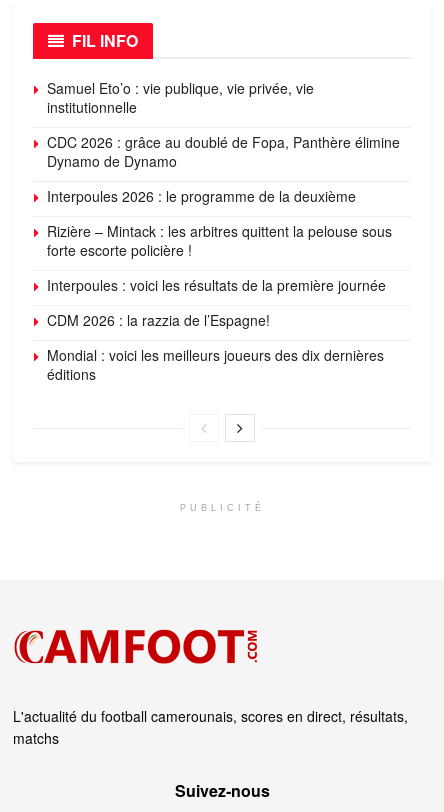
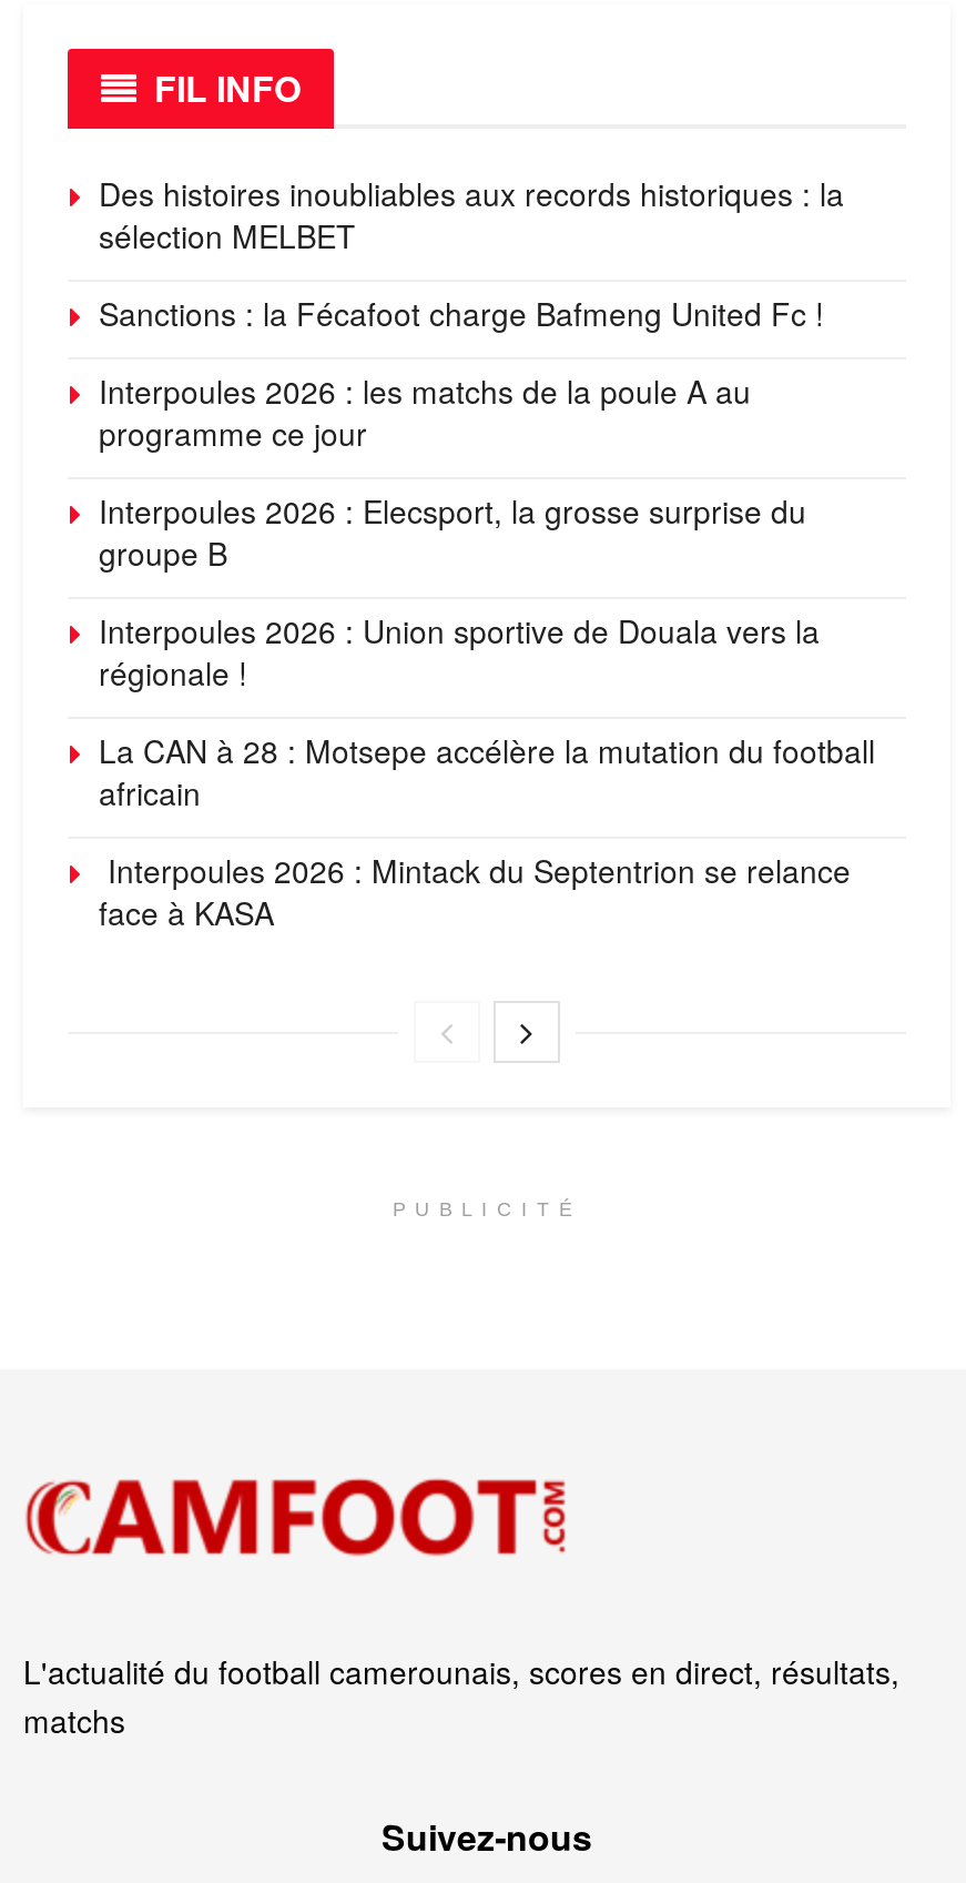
[47,78,314,117] Samuel Eto’o : vie publique, vie privée, vie | institutionnelle -> [99,171,844,257] Des histoires inoubliables aux records historiques : la | sélection MELBET
[47,132,400,171] CDC 2026 : grâce au doublé de Fopa, Panthère élimine | Dynamo de Dynamo -> [99,291,824,335] Sanctions : la Fécafoot charge Bafmeng United Fc !
[47,186,356,206] Interpoules 2026 : le programme de la deuxième -> [99,368,751,455] Interpoules 2026 : les matchs de la poule A au | programme ce jour
[47,221,392,260] Rizière – Mintack : les arbitres quittent la pelouse sous | forte escorte policière ! -> [99,488,806,575] Interpoules 2026 : Elecsport, la grosse surprise du | groupe B
[47,275,386,295] Interpoules : voici les résultats de la première journée -> [99,608,820,695] Interpoules 2026 : Union sportive de Douala vers la | régionale !
[47,310,270,330] CDM 2026 : la razzia de l’Espagne! -> [99,728,875,814] La CAN à 28 : Motsepe accélère la mutation du football | africain
[47,345,384,384] Mondial : voici les meilleurs joueurs des dix dernières | éditions -> [99,848,851,934] Interpoules 2026 : Mintack du Septentrion se relance | face à KASA

